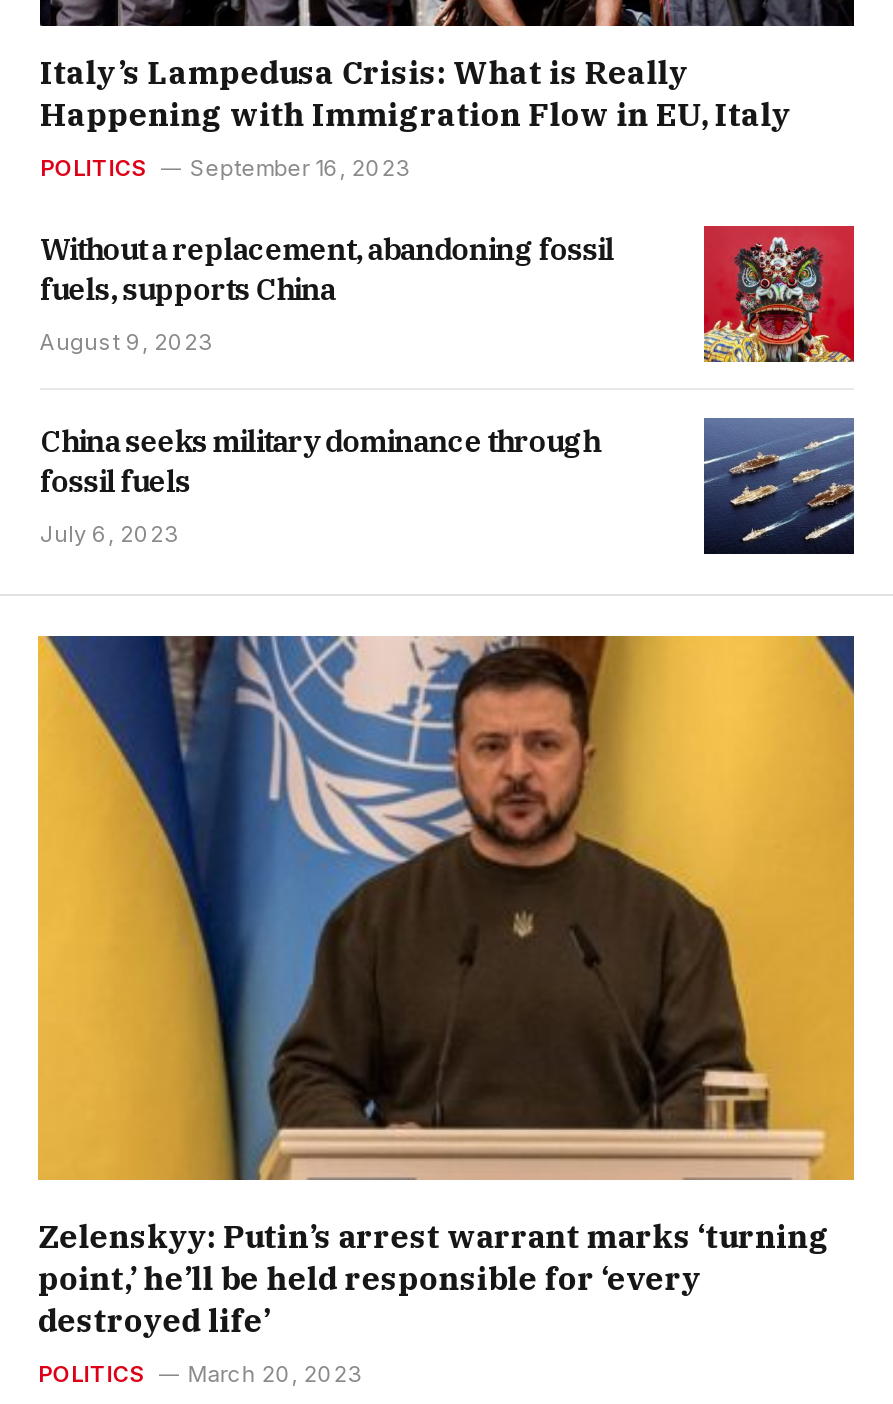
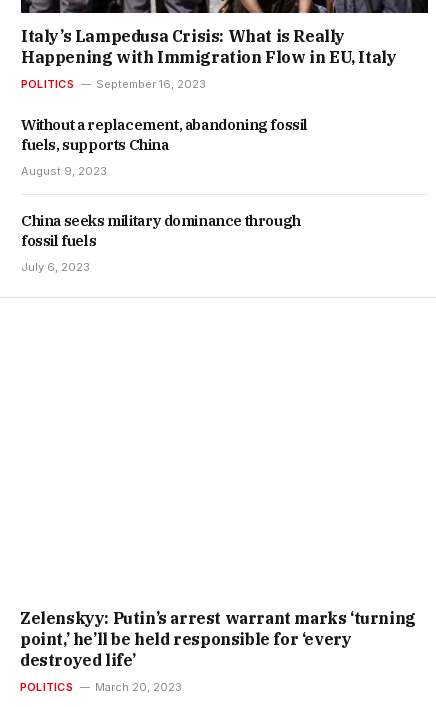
[702,224,856,364] [image] -> none
[702,416,856,556] [image] -> none
[36,634,856,1182] [image] -> none

